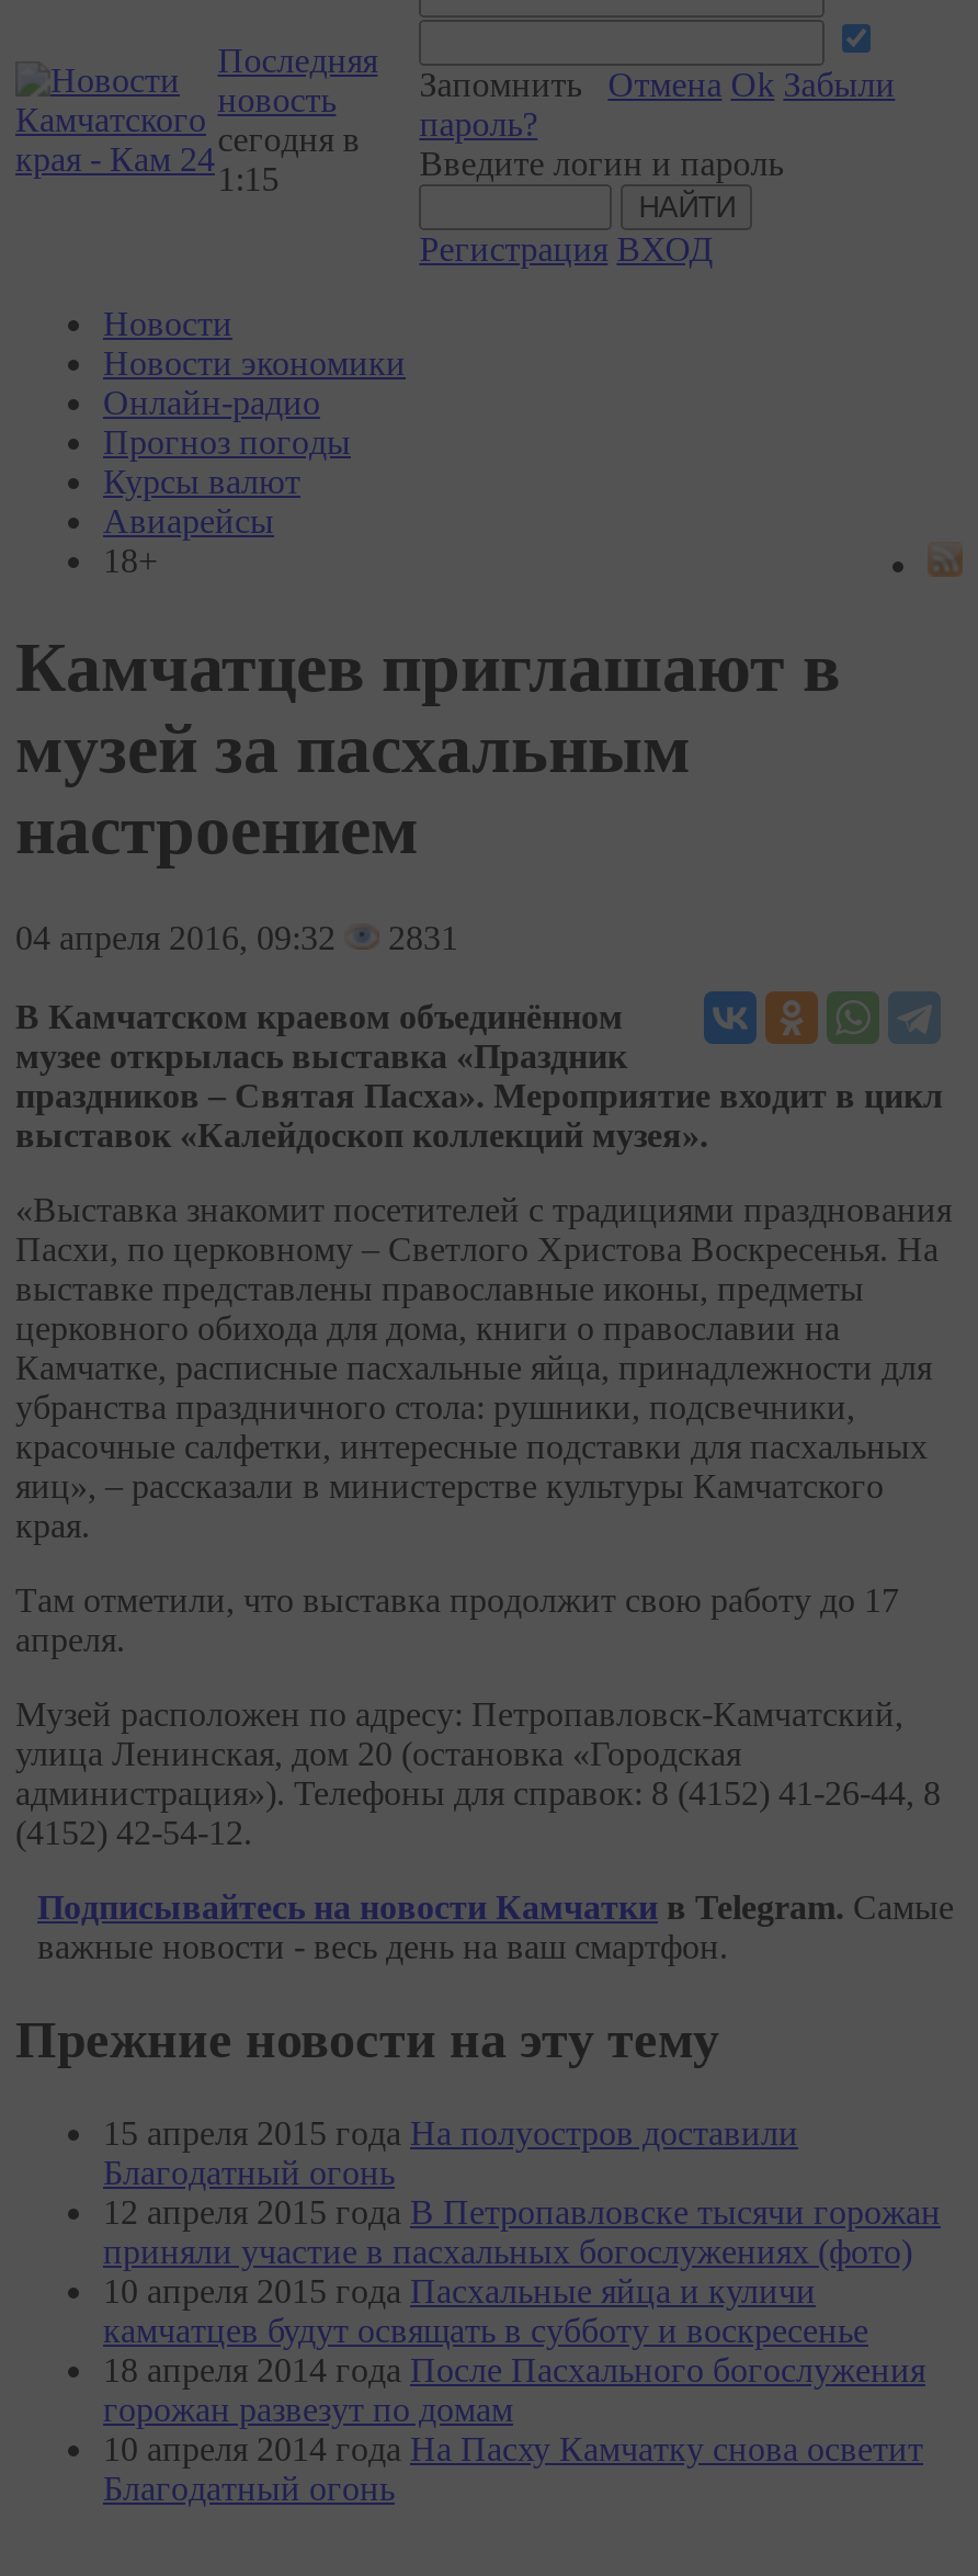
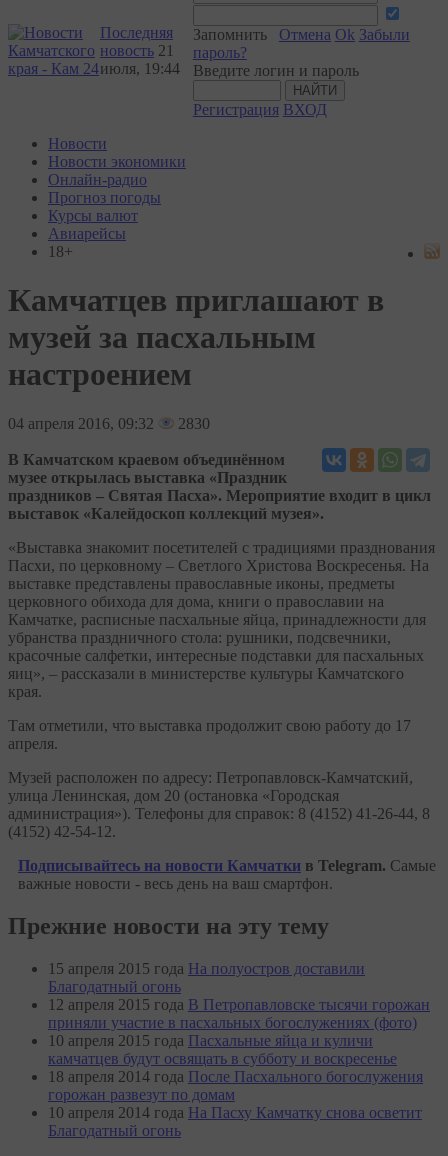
[218,81,360,197] новость | сегодня в | 1:15 -> [100,42,180,77] новость 21 | июля, 19:44
[15,919,458,956] 04 апреля 2016, 09:32 2831 -> [8,415,210,432] 04 апреля 2016, 09:32 2830

